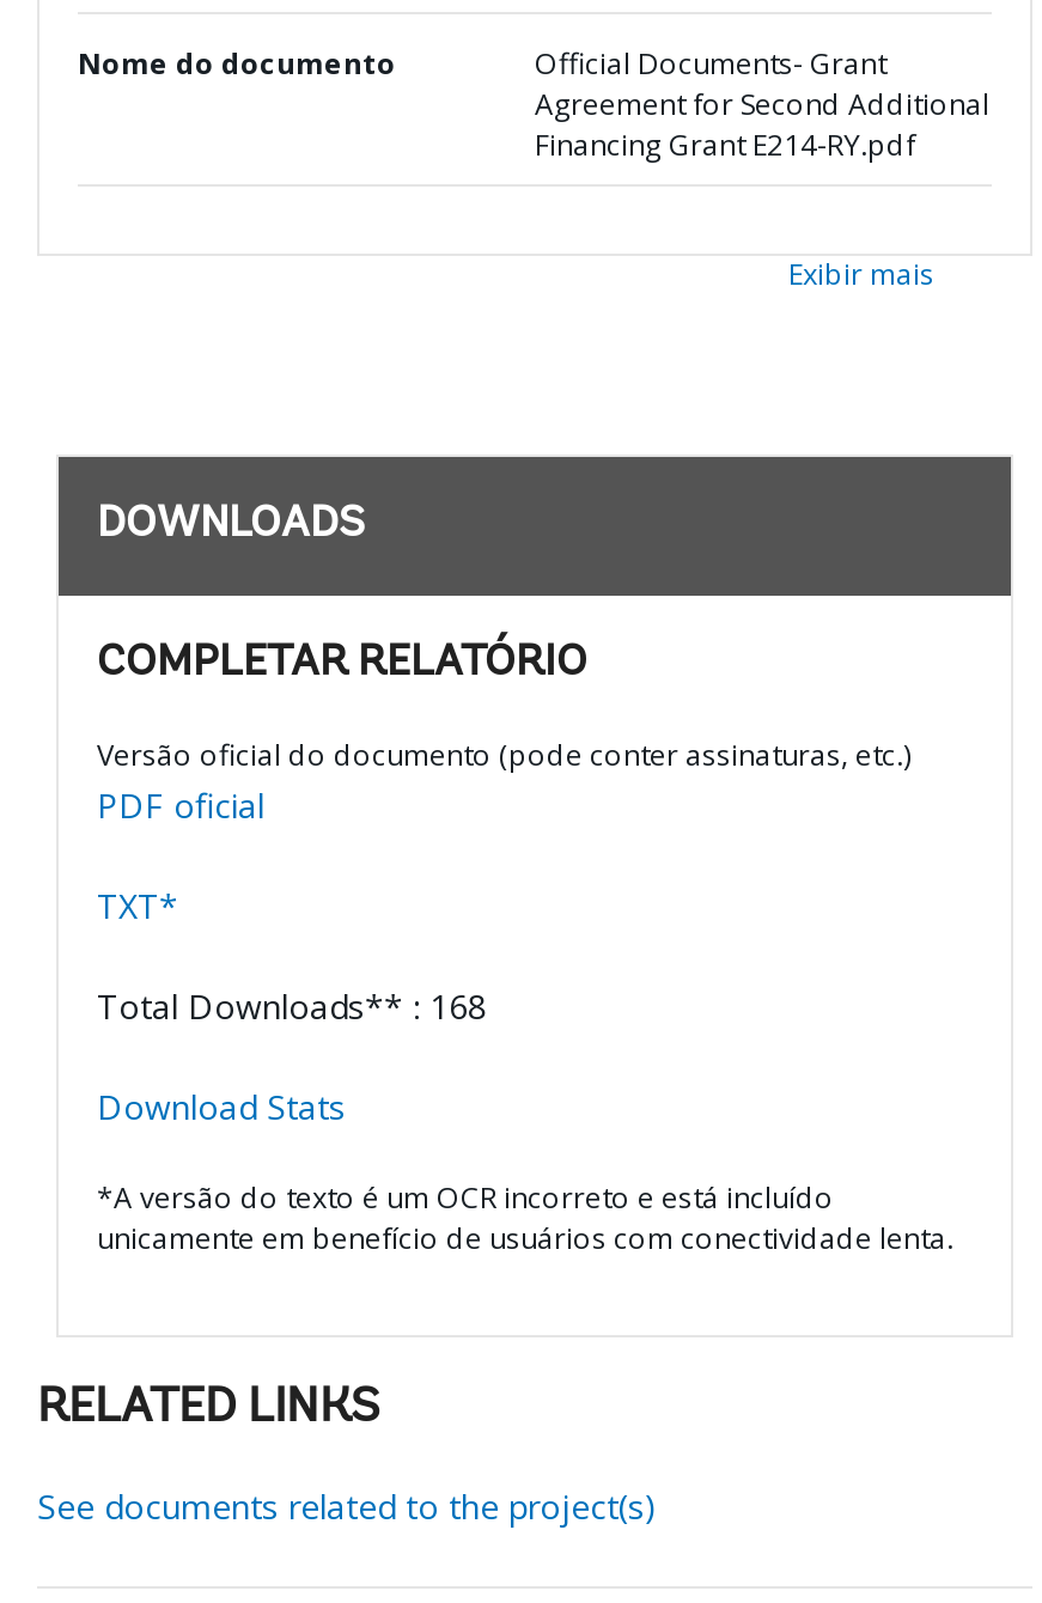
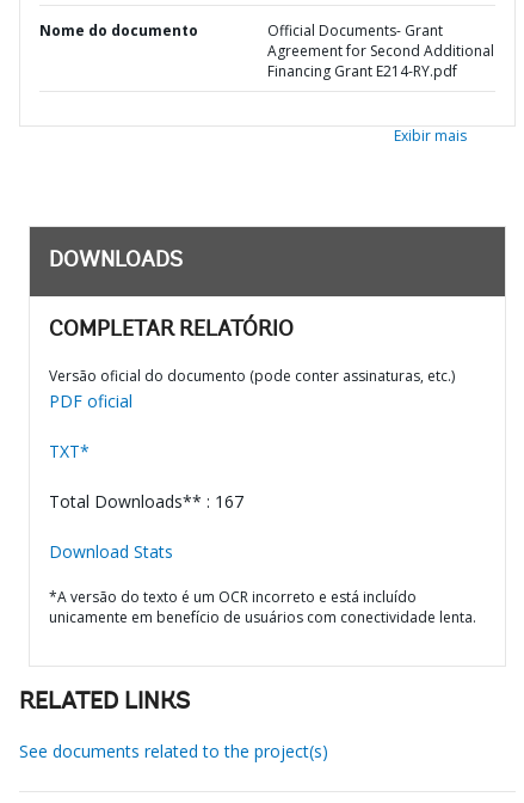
[97,983,487,1029] Total Downloads** : 168 -> [49,490,243,513] Total Downloads** : 167

